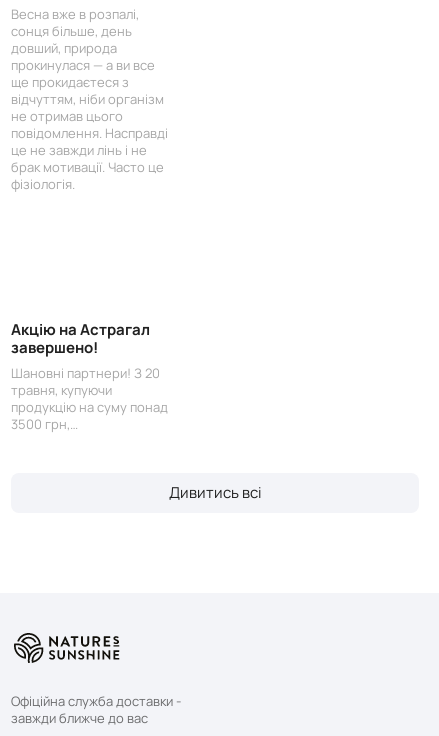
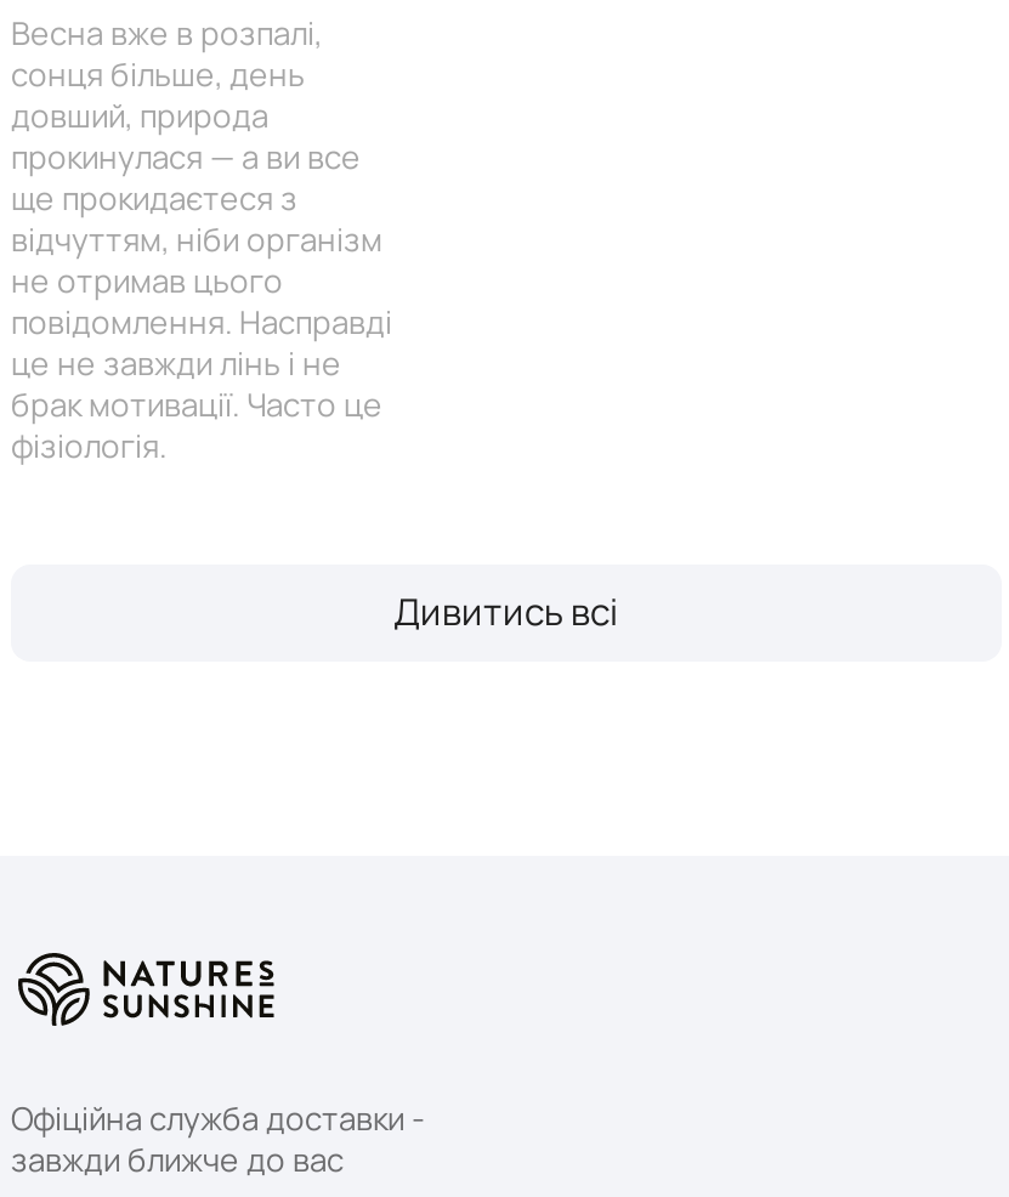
[11,319,168,433] Акцію на Астрагал | завершено! | Шановні партнери! З 20 | травня, купуючи | продукцію на суму понад | 3500 грн,… -> none

